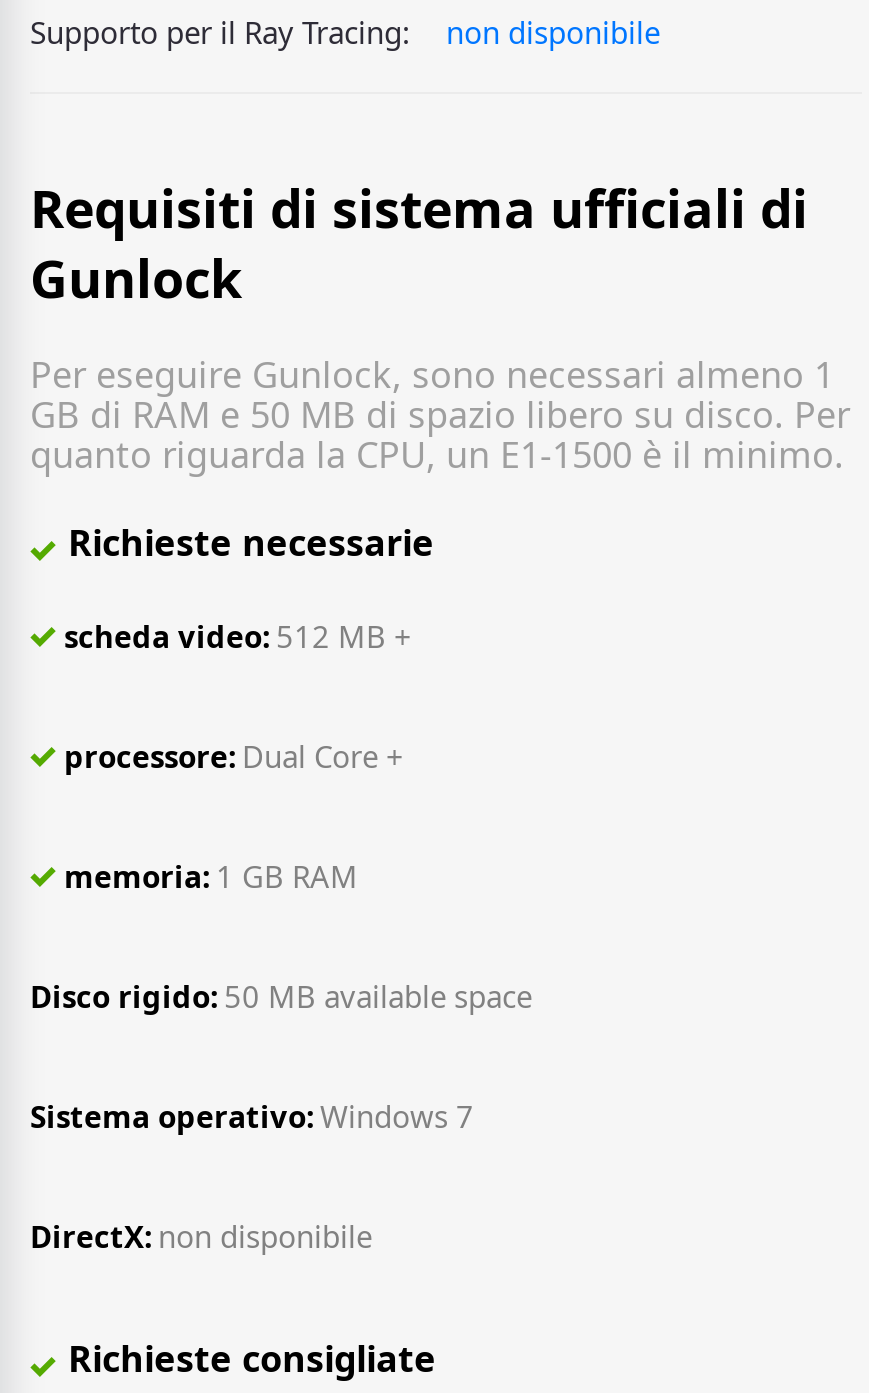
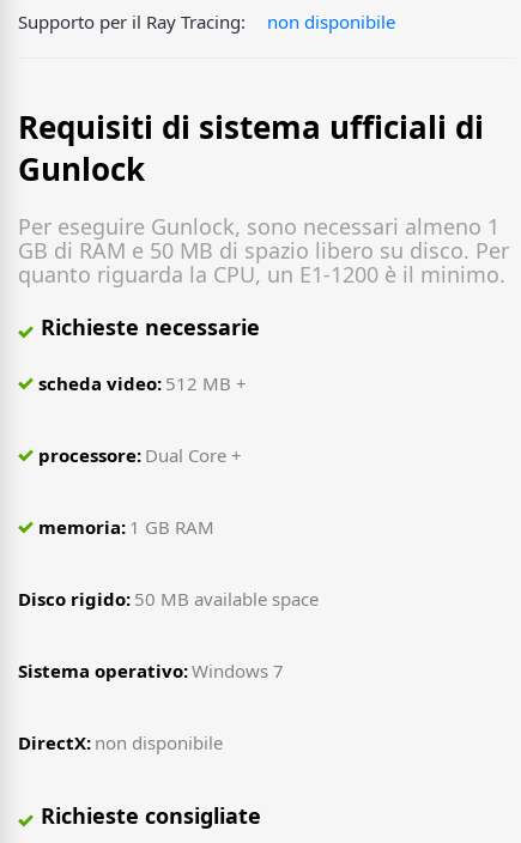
[30,430,844,478] quanto riguarda la CPU, un E1-1500 è il minimo. -> [18,260,505,289] quanto riguarda la CPU, un E1-1200 è il minimo.

